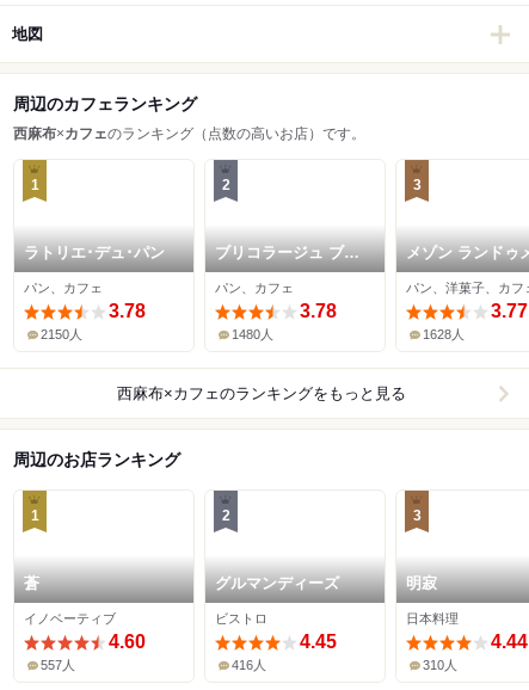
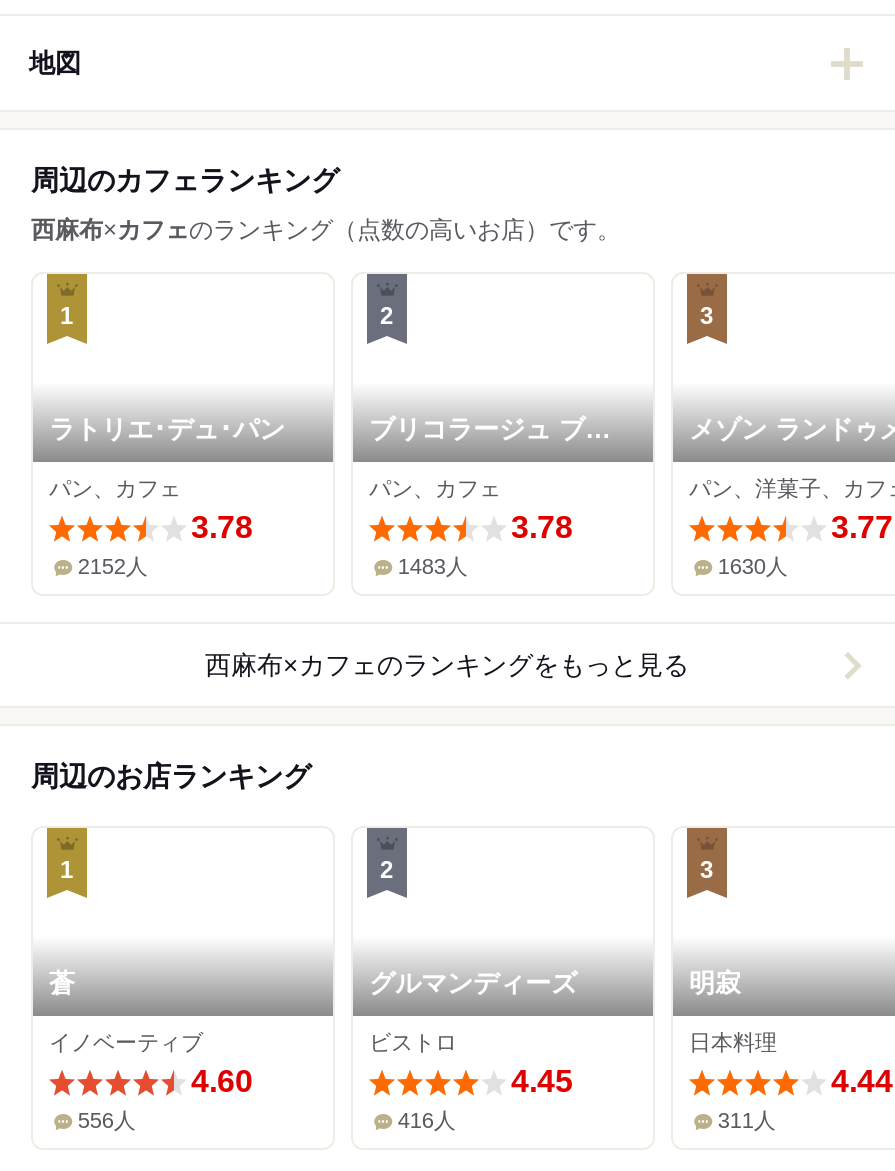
[41,327,83,341] 2150人 -> [78,554,148,578] 2152人
[232,327,274,341] 1480人 -> [398,554,468,578] 1483人
[423,327,465,341] 1628人 -> [718,554,788,578] 1630人
[41,658,76,672] 557人 -> [78,1108,136,1132] 556人
[423,658,458,672] 310人 -> [718,1108,776,1132] 311人

